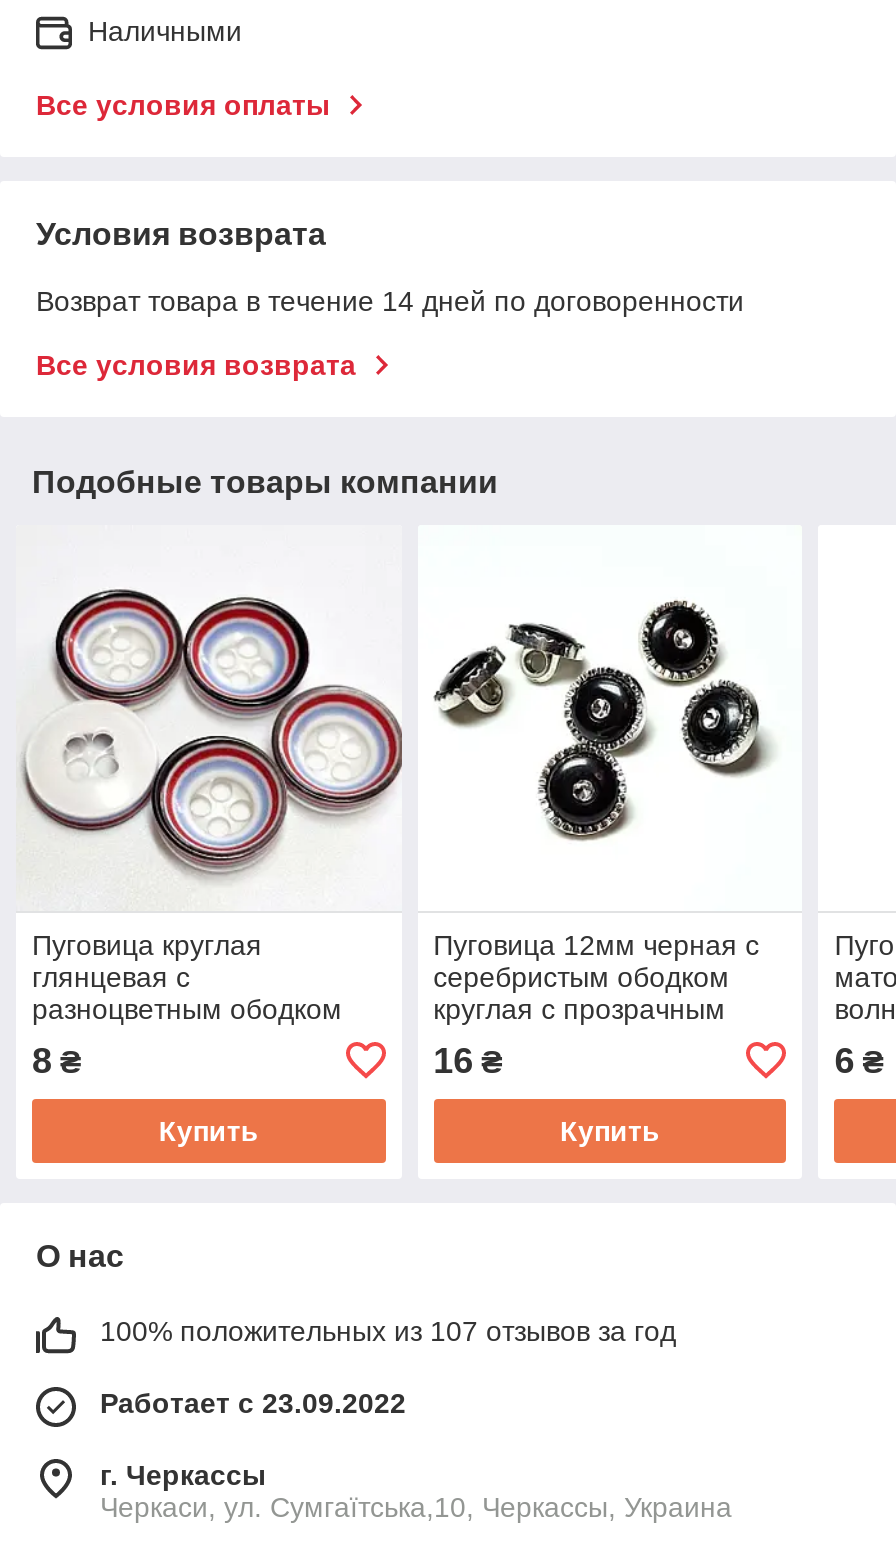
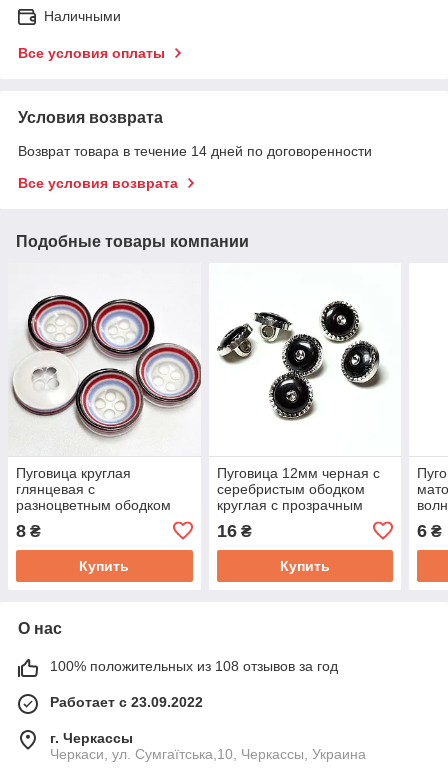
[100,1315,676,1347] 100% положительных из 107 отзывов за год -> [50,658,338,674] 100% положительных из 108 отзывов за год

